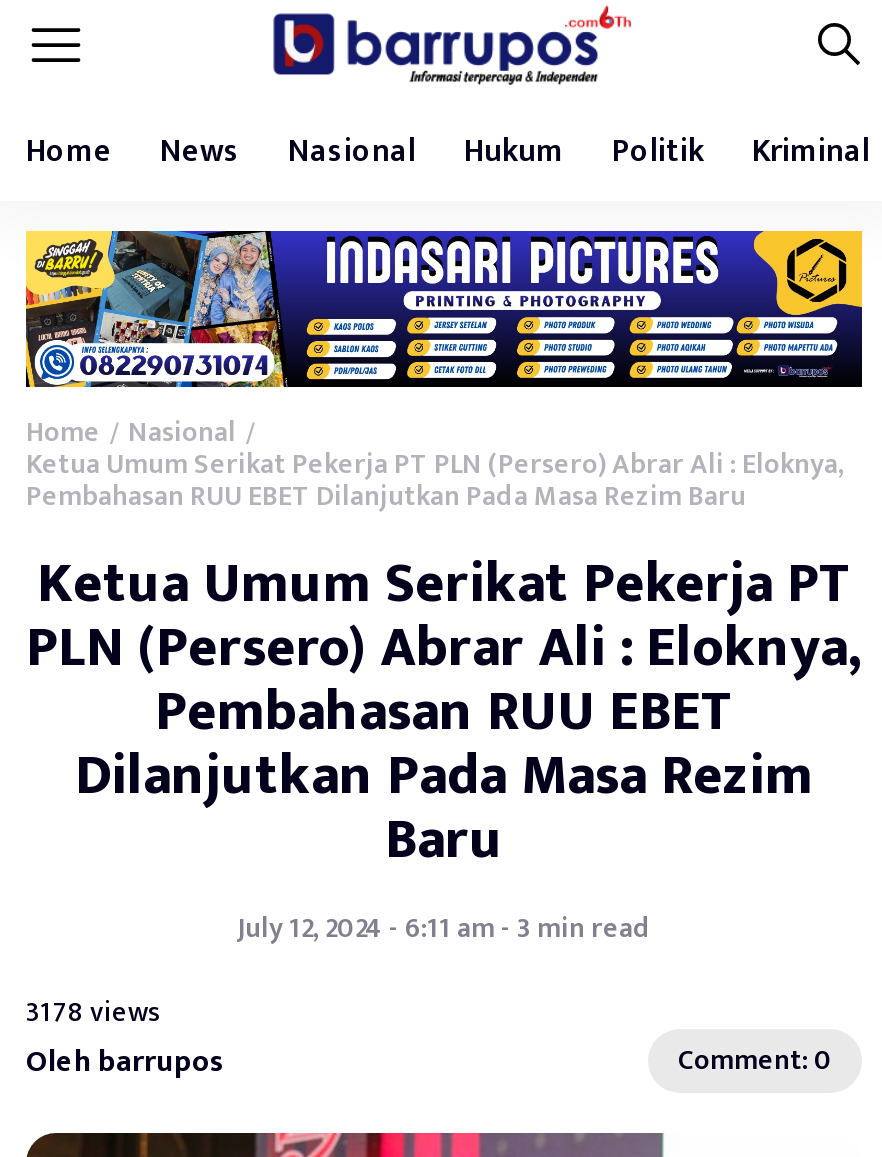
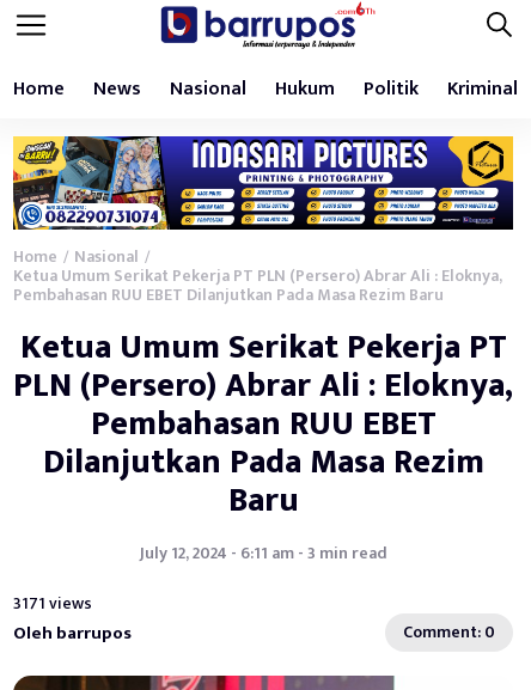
[26,990,162,1036] 3178 views -> [13,590,92,618] 3171 views

